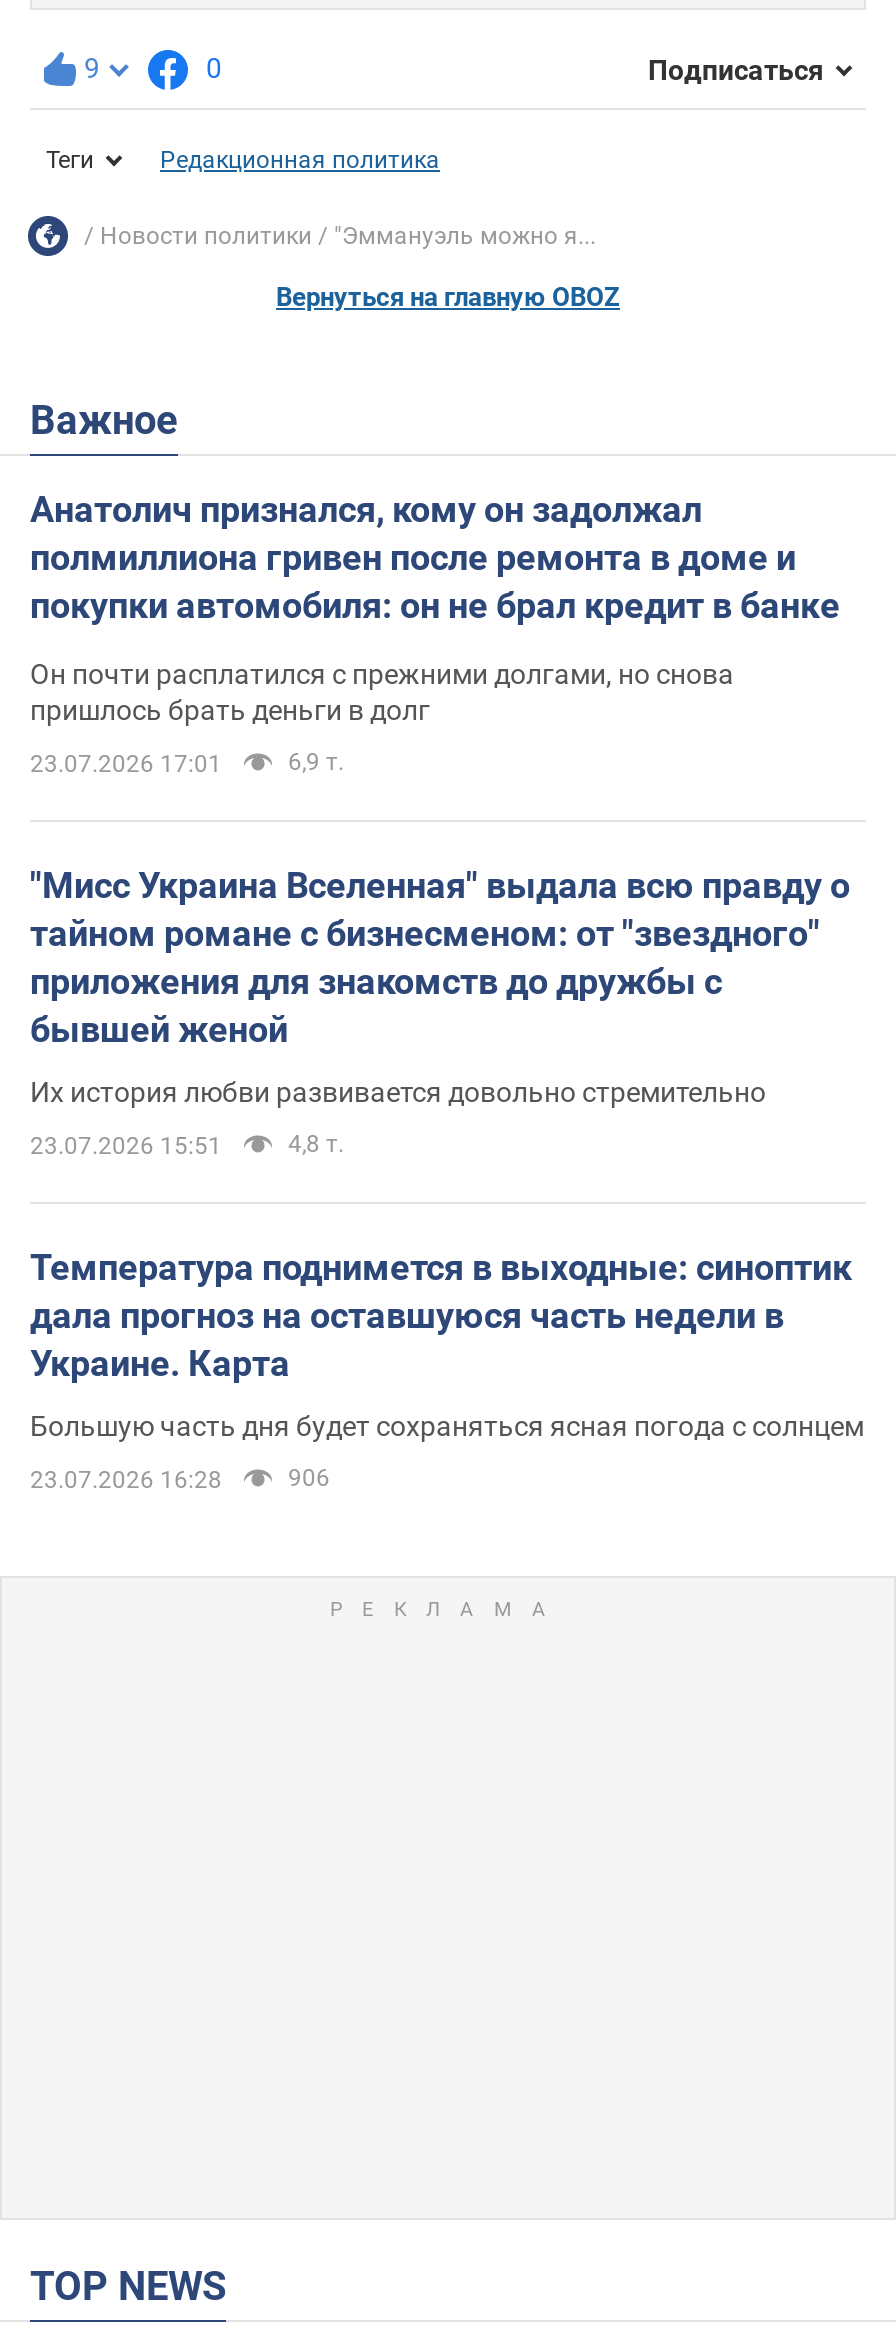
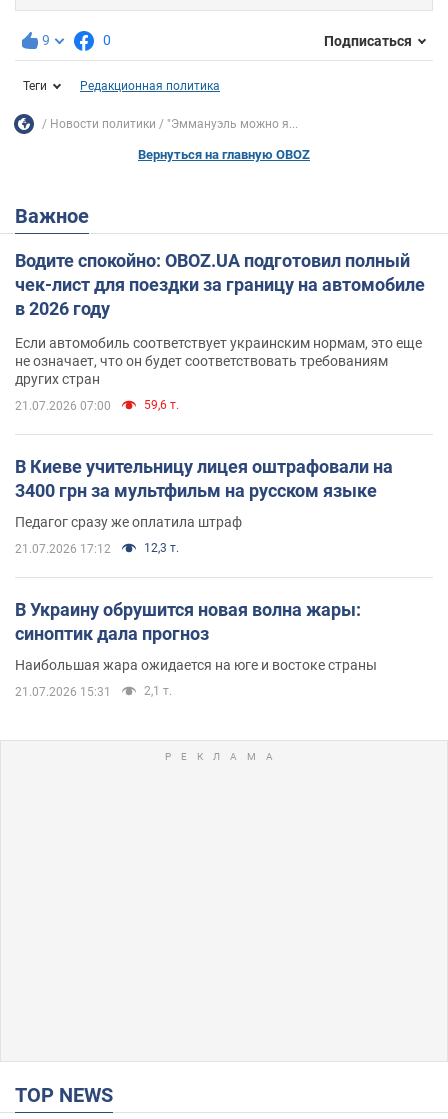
[30,489,840,627] Анатолич признался, кому он задолжал | полмиллиона гривен после ремонта в доме и | покупки автомобиля: он не брал кредит в банке -> [15,250,425,319] Водите спокойно: OBOZ.UA подготовил полный | чек-лист для поездки за границу на автомобиле | в 2026 году
[30,659,734,727] Он почти расплатился с прежними долгами, но снова | пришлось брать деньги в долг -> [15,335,422,387] Если автомобиль соответствует украинским нормам, это еще | не означает, что он будет соответствовать требованиям | других стран
[30,749,344,779] 23.07.2026 17:01 | 6,9 т. -> [15,398,179,413] 21.07.2026 07:00 | 59,6 т.
[30,865,850,1051] "Мисс Украина Вселенная" выдала всю правду о | тайном романе с бизнесменом: от "звездного" | приложения для знакомств до дружбы с | бывшей женой -> [15,456,393,501] В Киеве учительницу лицея оштрафовали на | 3400 грн за мультфильм на русском языке
[30,1077,766,1109] Их история любви развивается довольно стремительно -> [15,514,242,530] Педагог сразу же оплатила штраф
[30,1131,344,1161] 23.07.2026 15:51 | 4,8 т. -> [15,541,179,556] 21.07.2026 17:12 | 12,3 т.
[30,1247,852,1385] Температура поднимется в выходные: синоптик | дала прогноз на оставшуюся часть недели в | Украине. Карта -> [15,599,361,644] В Украину обрушится новая волна жары: | синоптик дала прогноз
[30,1411,864,1443] Большую часть дня будет сохраняться ясная погода с солнцем -> [15,657,377,673] Наибольшая жара ожидается на юге и востоке страны
[30,1465,330,1495] 23.07.2026 16:28 | 906 -> [15,684,172,699] 21.07.2026 15:31 | 2,1 т.

